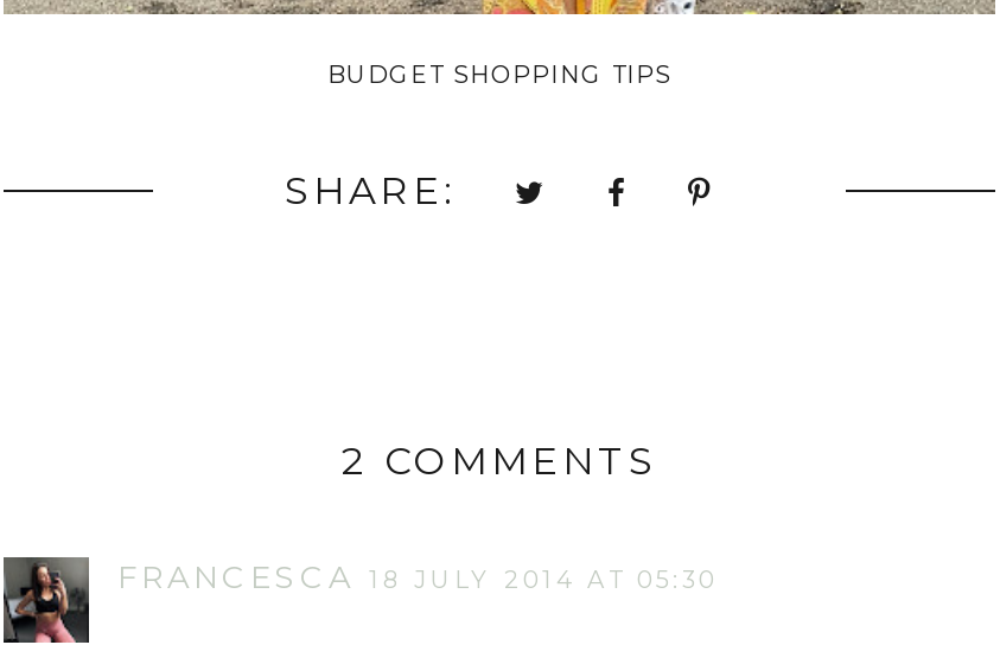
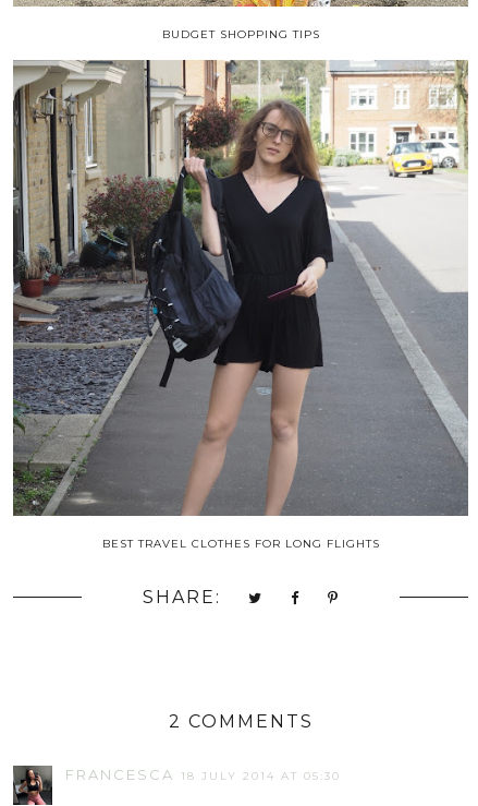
none -> [13,59,468,550] [image] | BEST TRAVEL CLOTHES FOR LONG FLIGHTS

